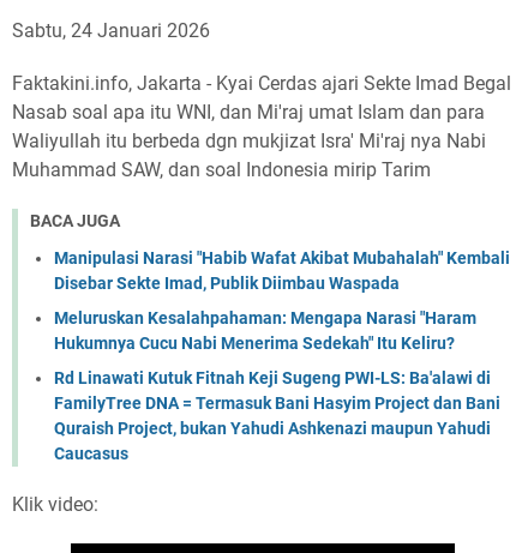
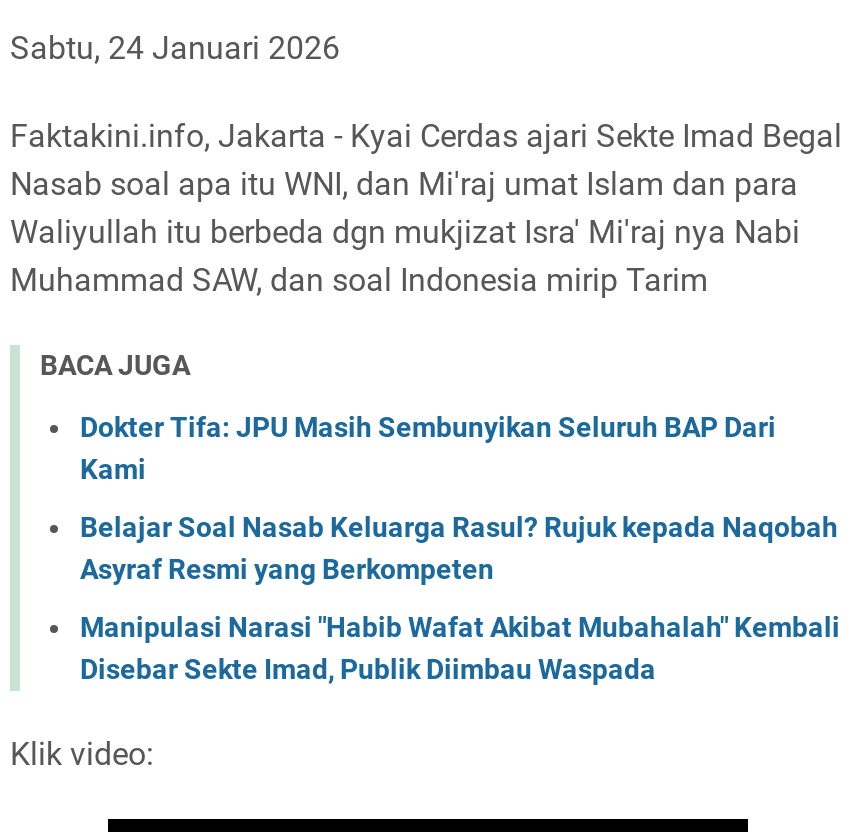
none -> [80,410,838,584] Dokter Tifa: JPU Masih Sembunyikan Seluruh BAP Dari | Kami | Belajar Soal Nasab Keluarga Rasul? Rujuk kepada Naqobah | Asyraf Resmi yang Berkompeten
moved [54,248,510,292] -> [80,610,840,684]: Manipulasi Narasi "Habib Wafat Akibat Mubahalah" Kembali | Disebar Sekte Imad, Publik Diimbau Waspada
[54,308,500,463] Meluruskan Kesalahpahaman: Mengapa Narasi "Haram | Hukumnya Cucu Nabi Menerima Sedekah" Itu Keliru? | Rd Linawati Kutuk Fitnah Keji Sugeng PWI-LS: Ba'alawi di | FamilyTree DNA = Termasuk Bani Hasyim Project dan Bani | Quraish Project, bukan Yahudi Ashkenazi maupun Yahudi | Caucasus -> none

